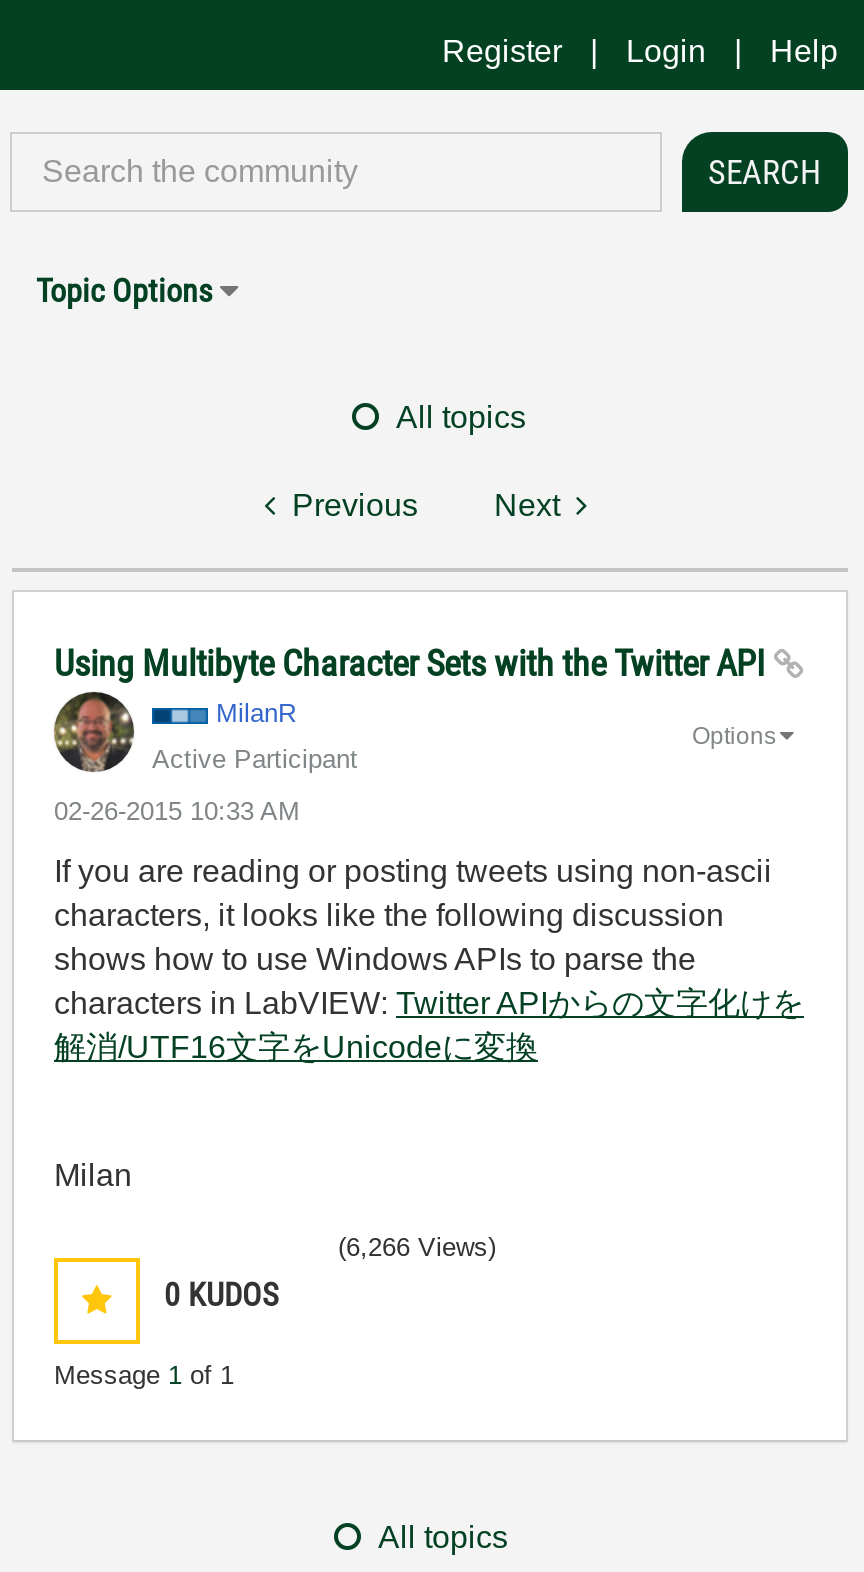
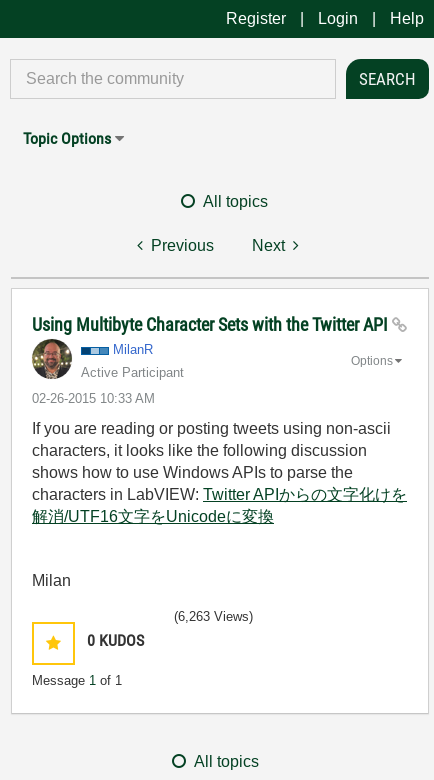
[338,1232,496,1262] (6,266 Views) -> [174,609,253,624] (6,263 Views)

